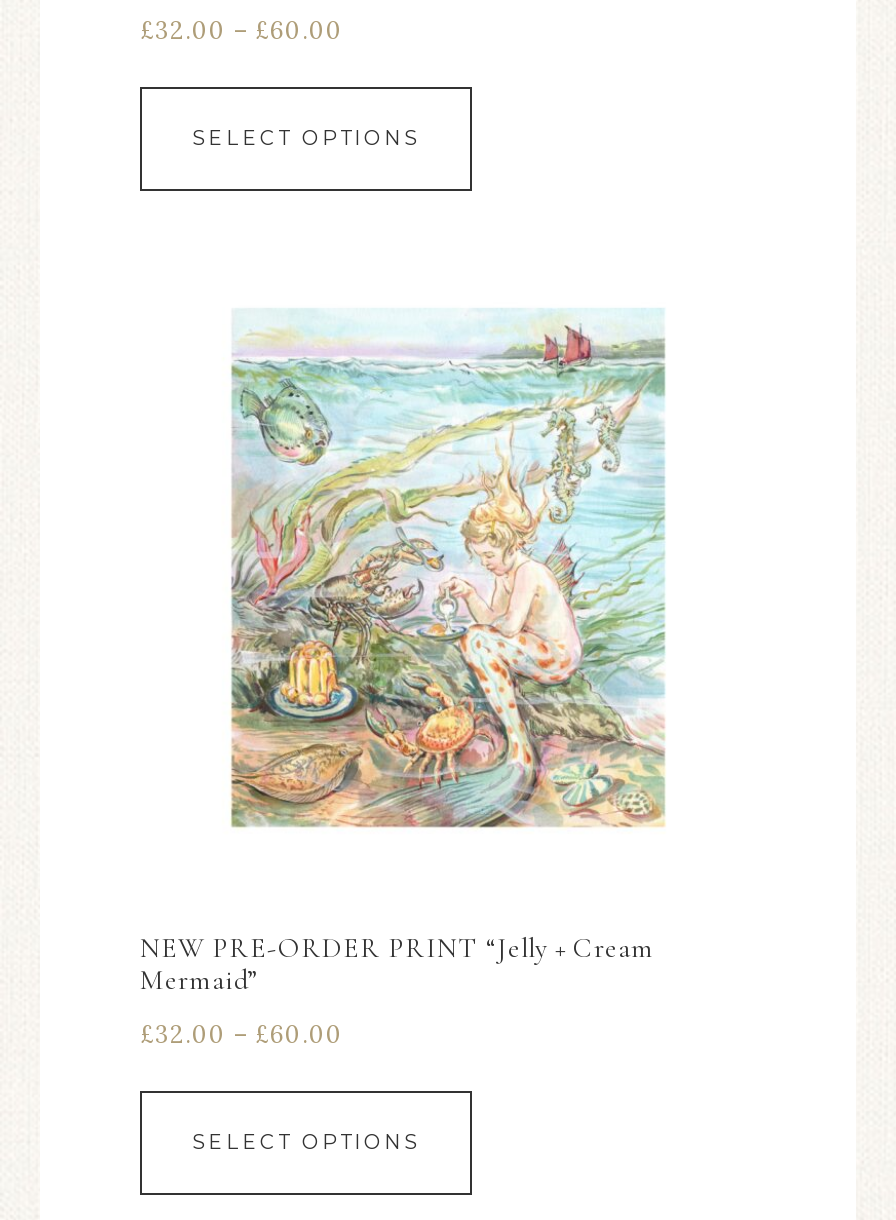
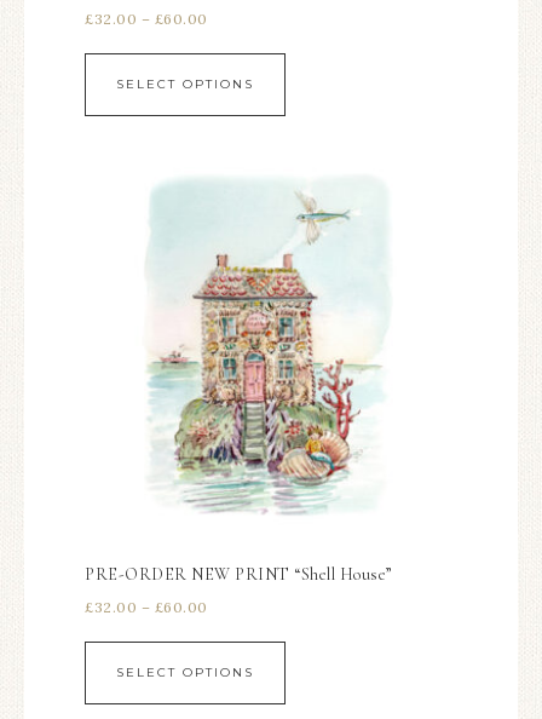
[228,308,668,850] [image] -> [139,178,402,516] [image]
[140,931,654,997] NEW PRE-ORDER PRINT “Jelly + Cream | Mermaid” -> [85,564,393,584] PRE-ORDER NEW PRINT “Shell House”

